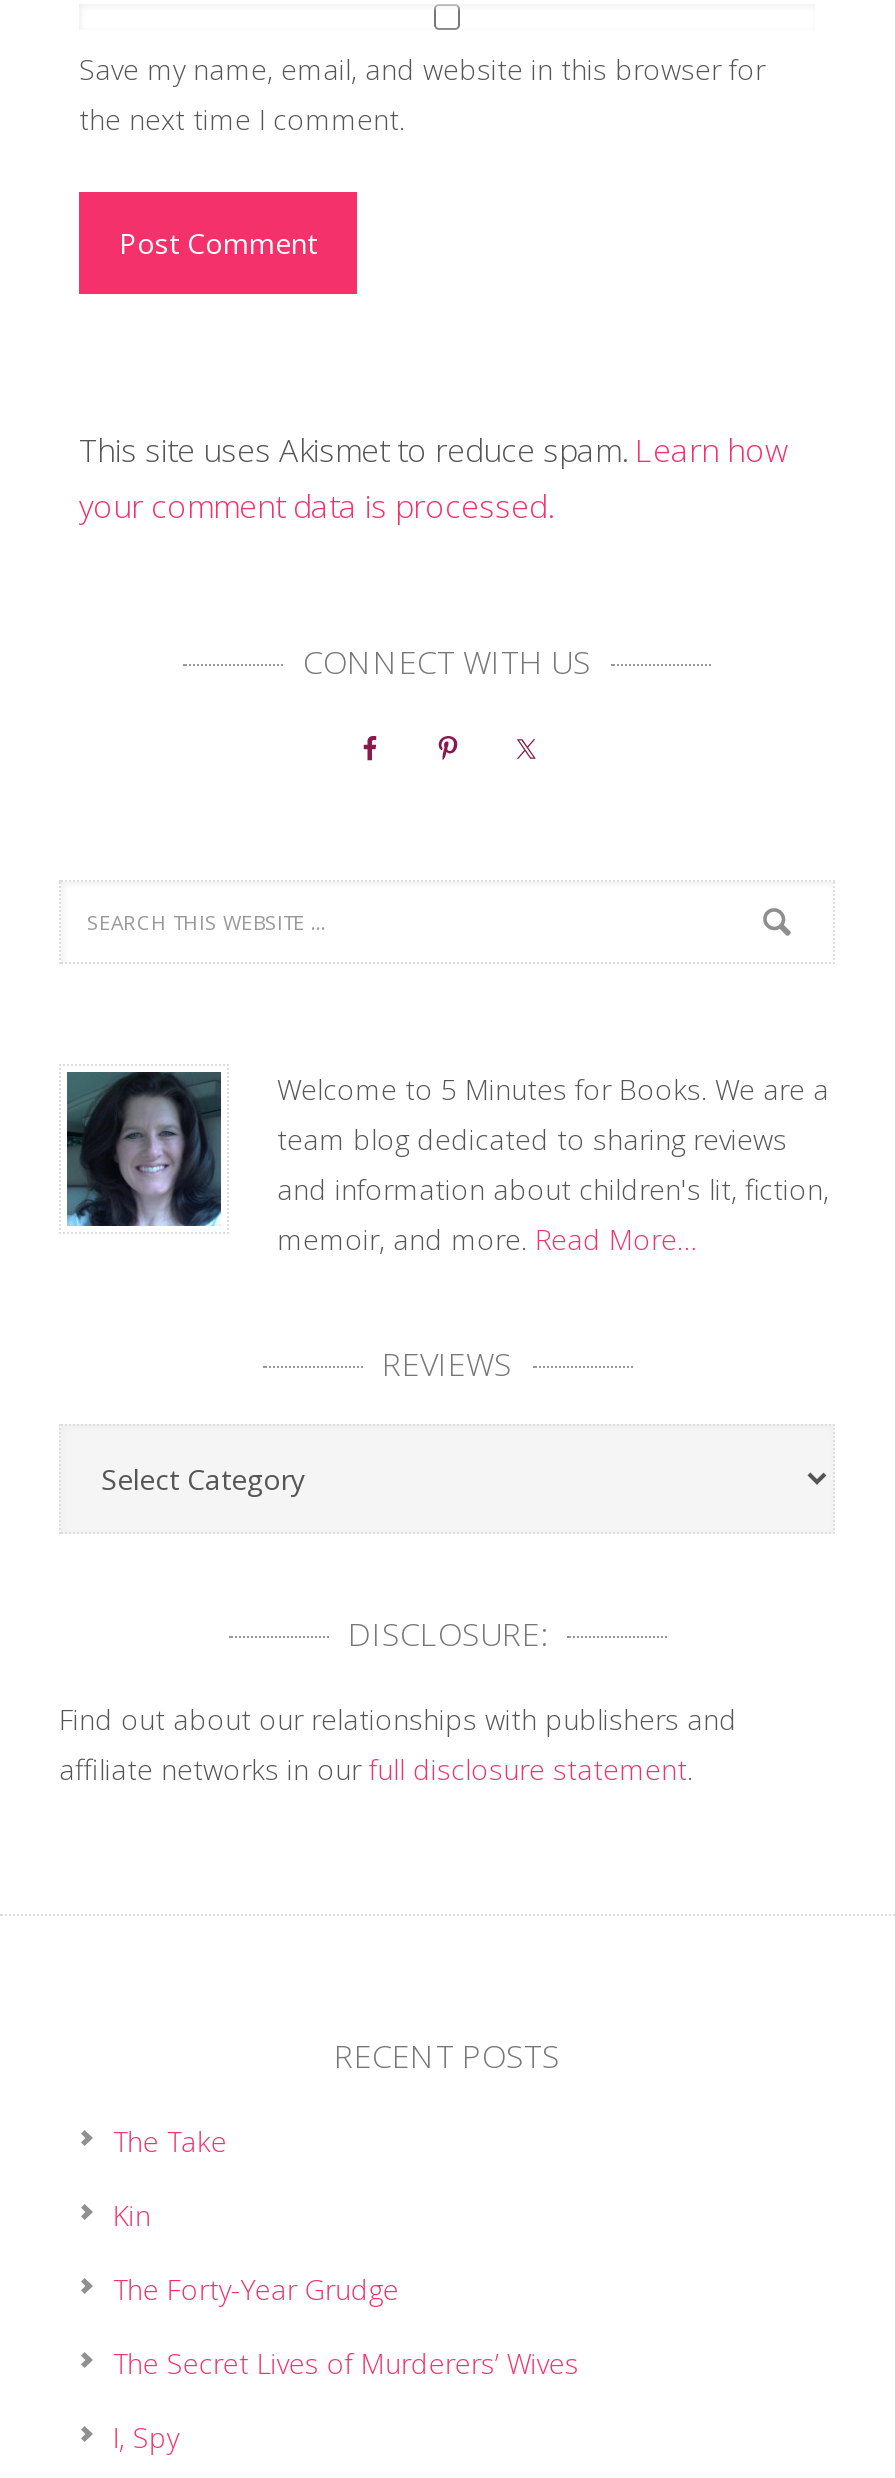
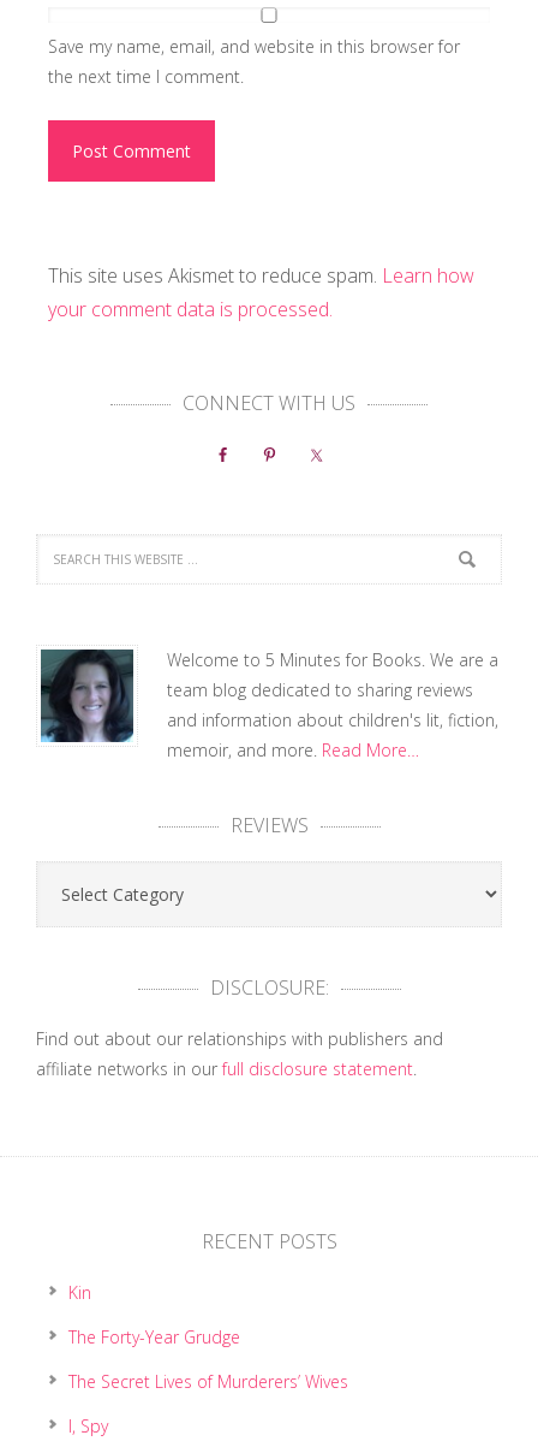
[113,2122,227,2160] The Take -> none

